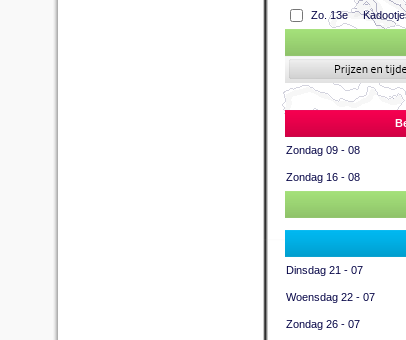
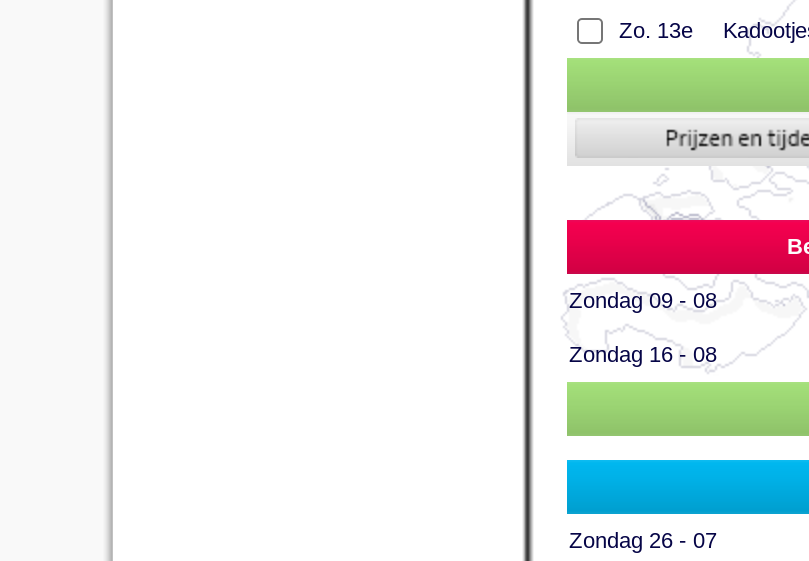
[286,264,375,303] Dinsdag 21 - 07 | Woensdag 22 - 07 -> none

